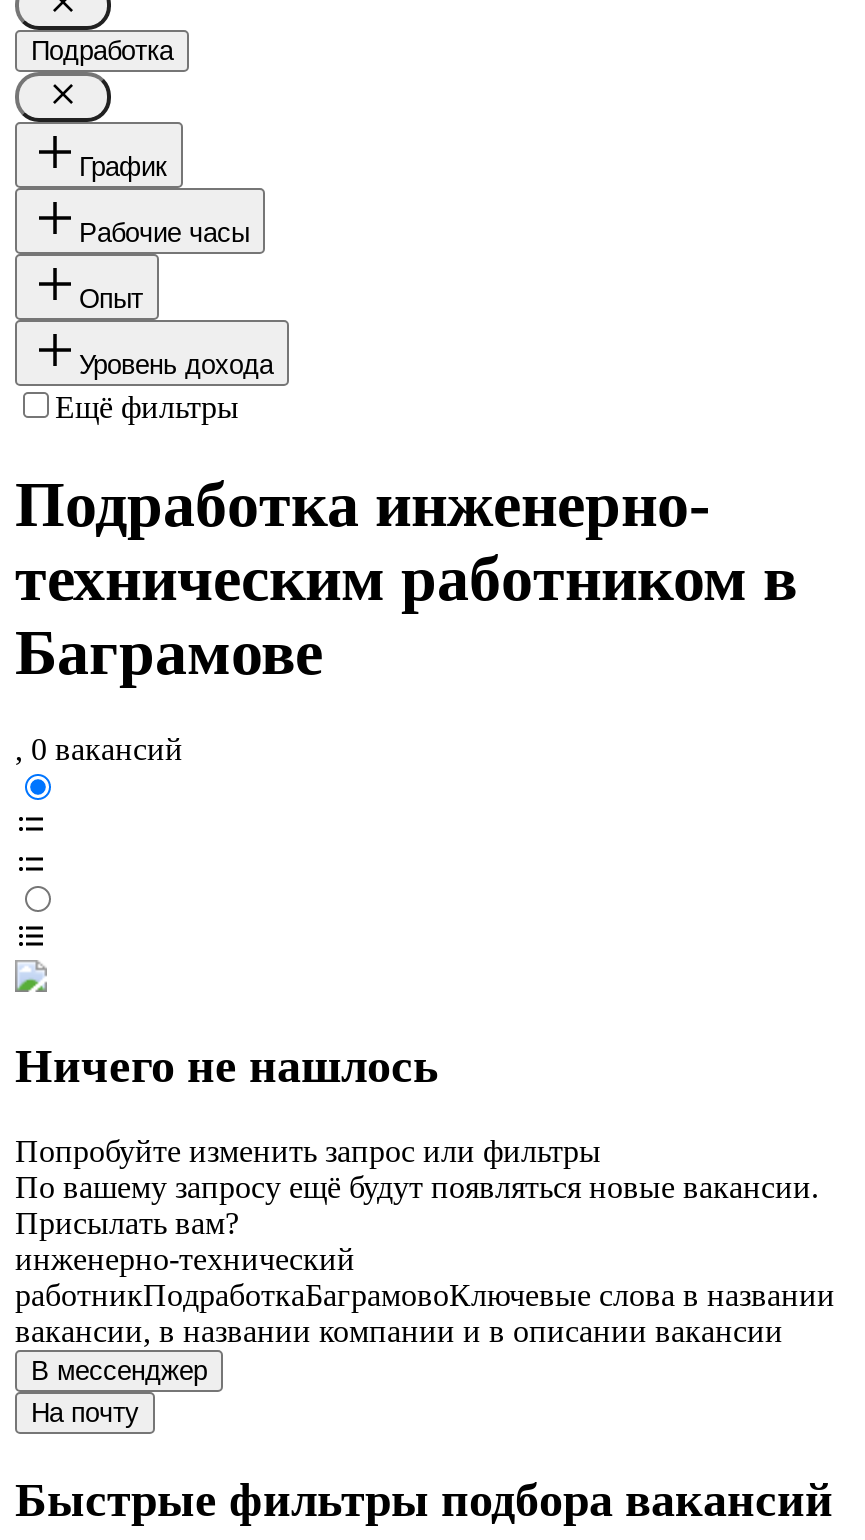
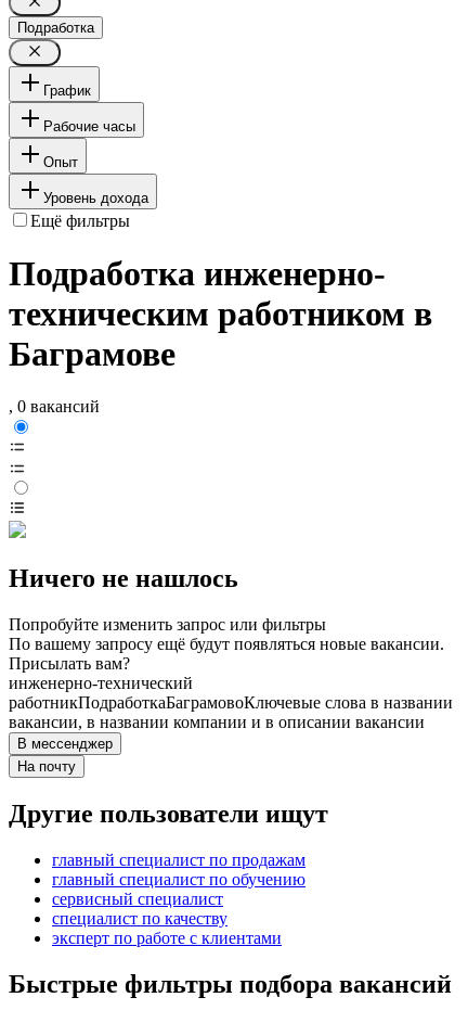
none -> [9,800,328,947] Другие пользователи ищут | главный специалист по продажам | главный специалист по обучению | сервисный специалист | специалист по качеству | эксперт по работе с клиентами

